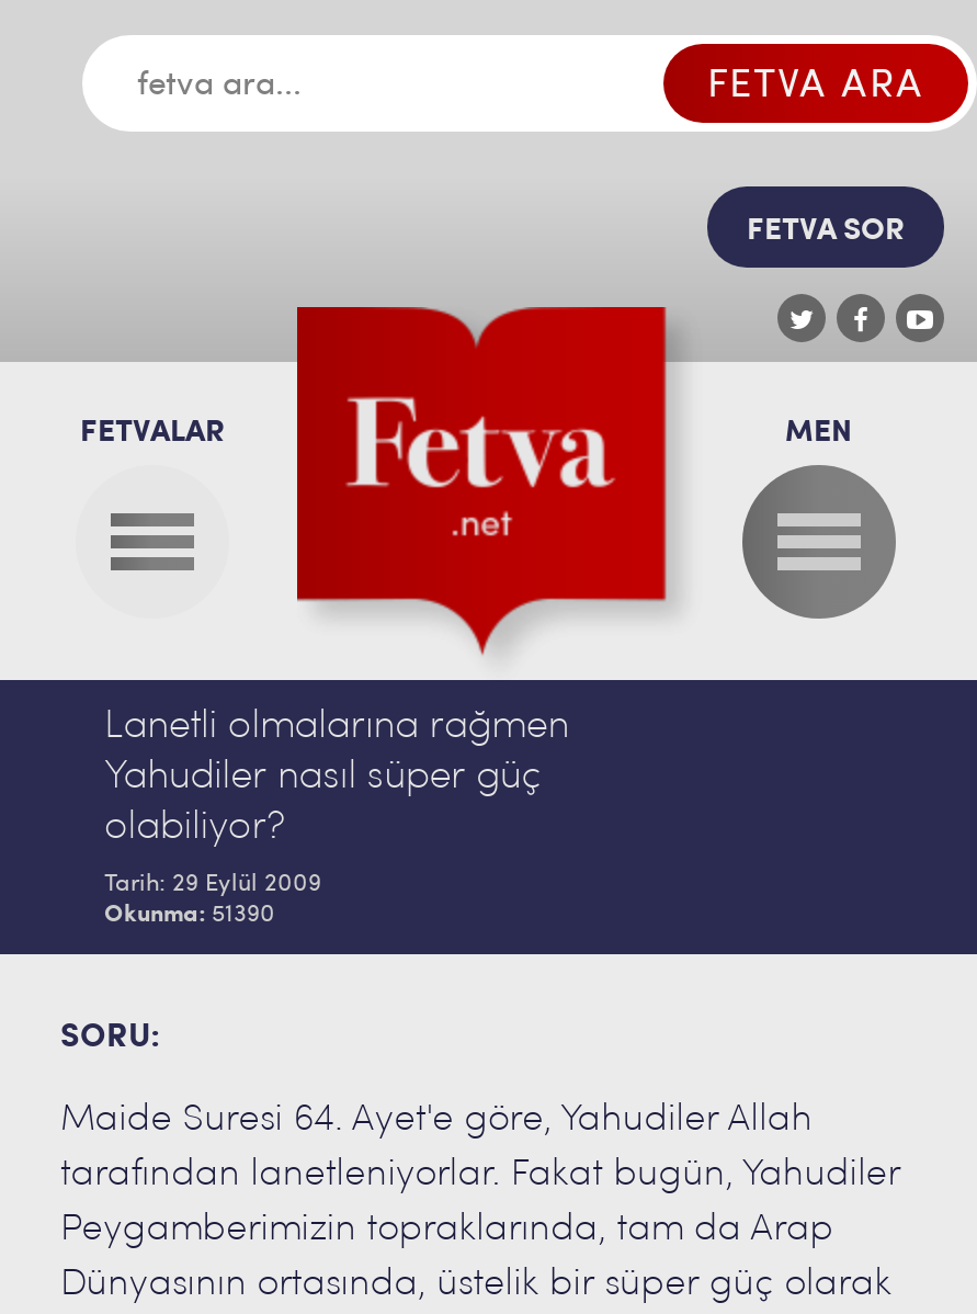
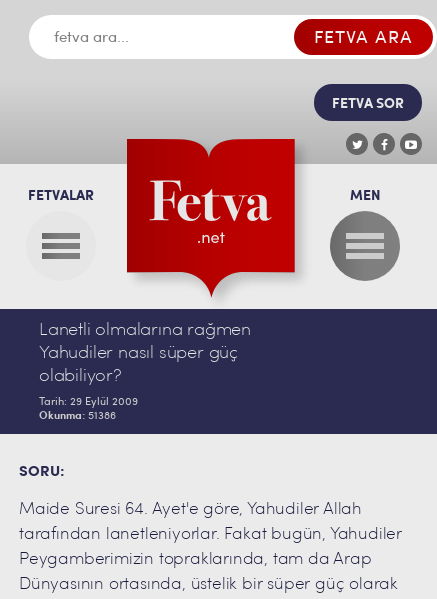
[104,904,275,928] Okunma: 51390 -> [39,411,116,422] Okunma: 51386

